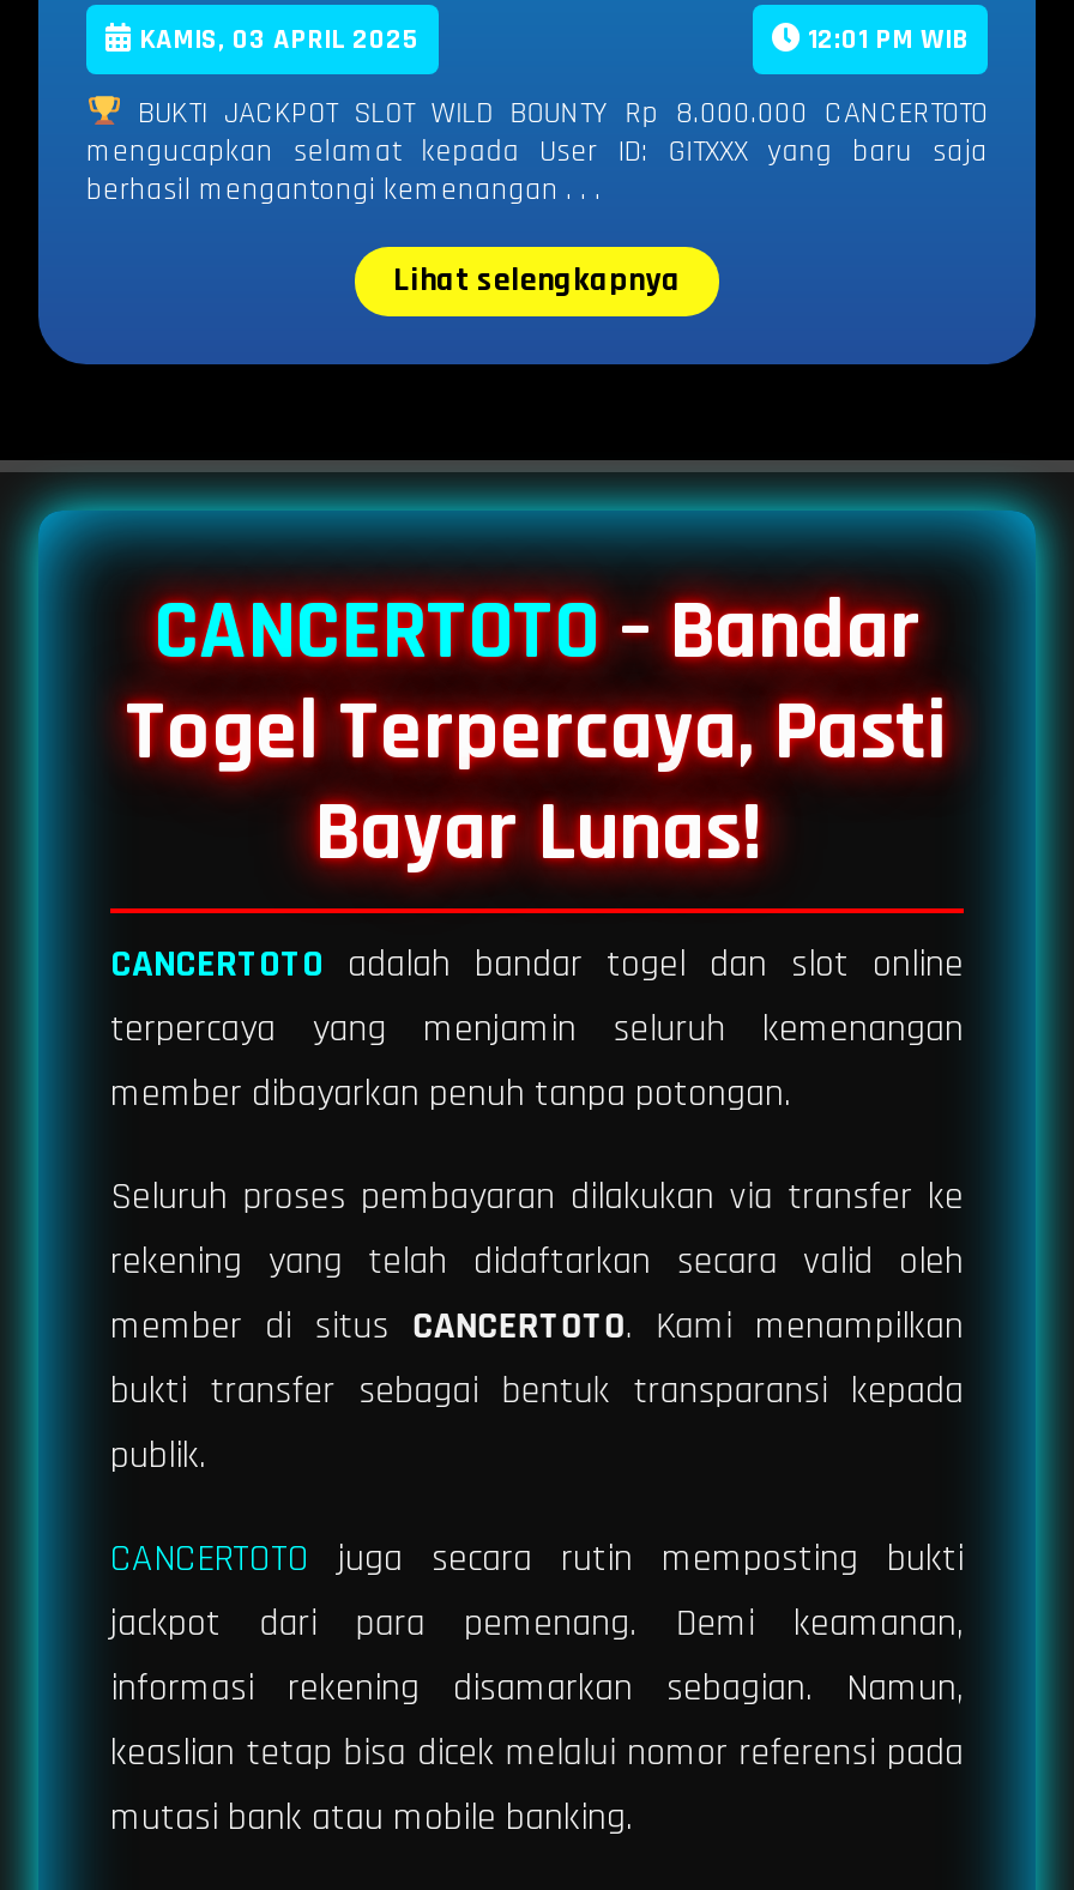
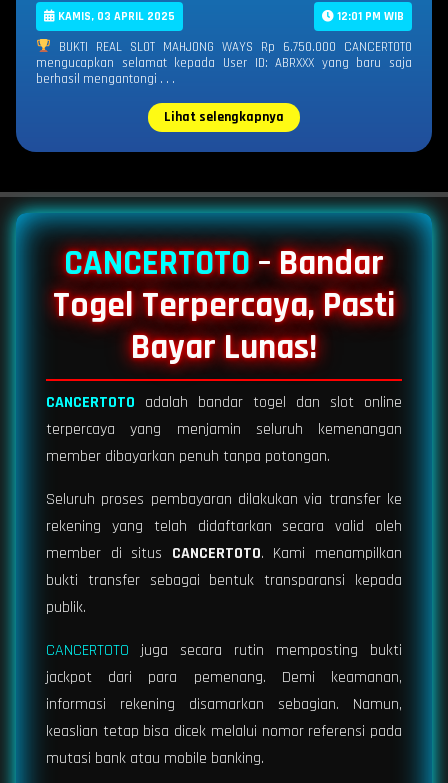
[86,94,988,209] BUKTI JACKPOT SLOT WILD BOUNTY Rp 8.000.000 CANCERTOTO | mengucapkan selamat kepada User ID: GITXXX yang baru saja | berhasil mengantongi kemenangan . . . -> [36,39,412,87] BUKTI REAL SLOT MAHJONG WAYS Rp 6.750.000 CANCERTOTO | mengucapkan selamat kepada User ID: ABRXXX yang baru saja | berhasil mengantongi . . .

